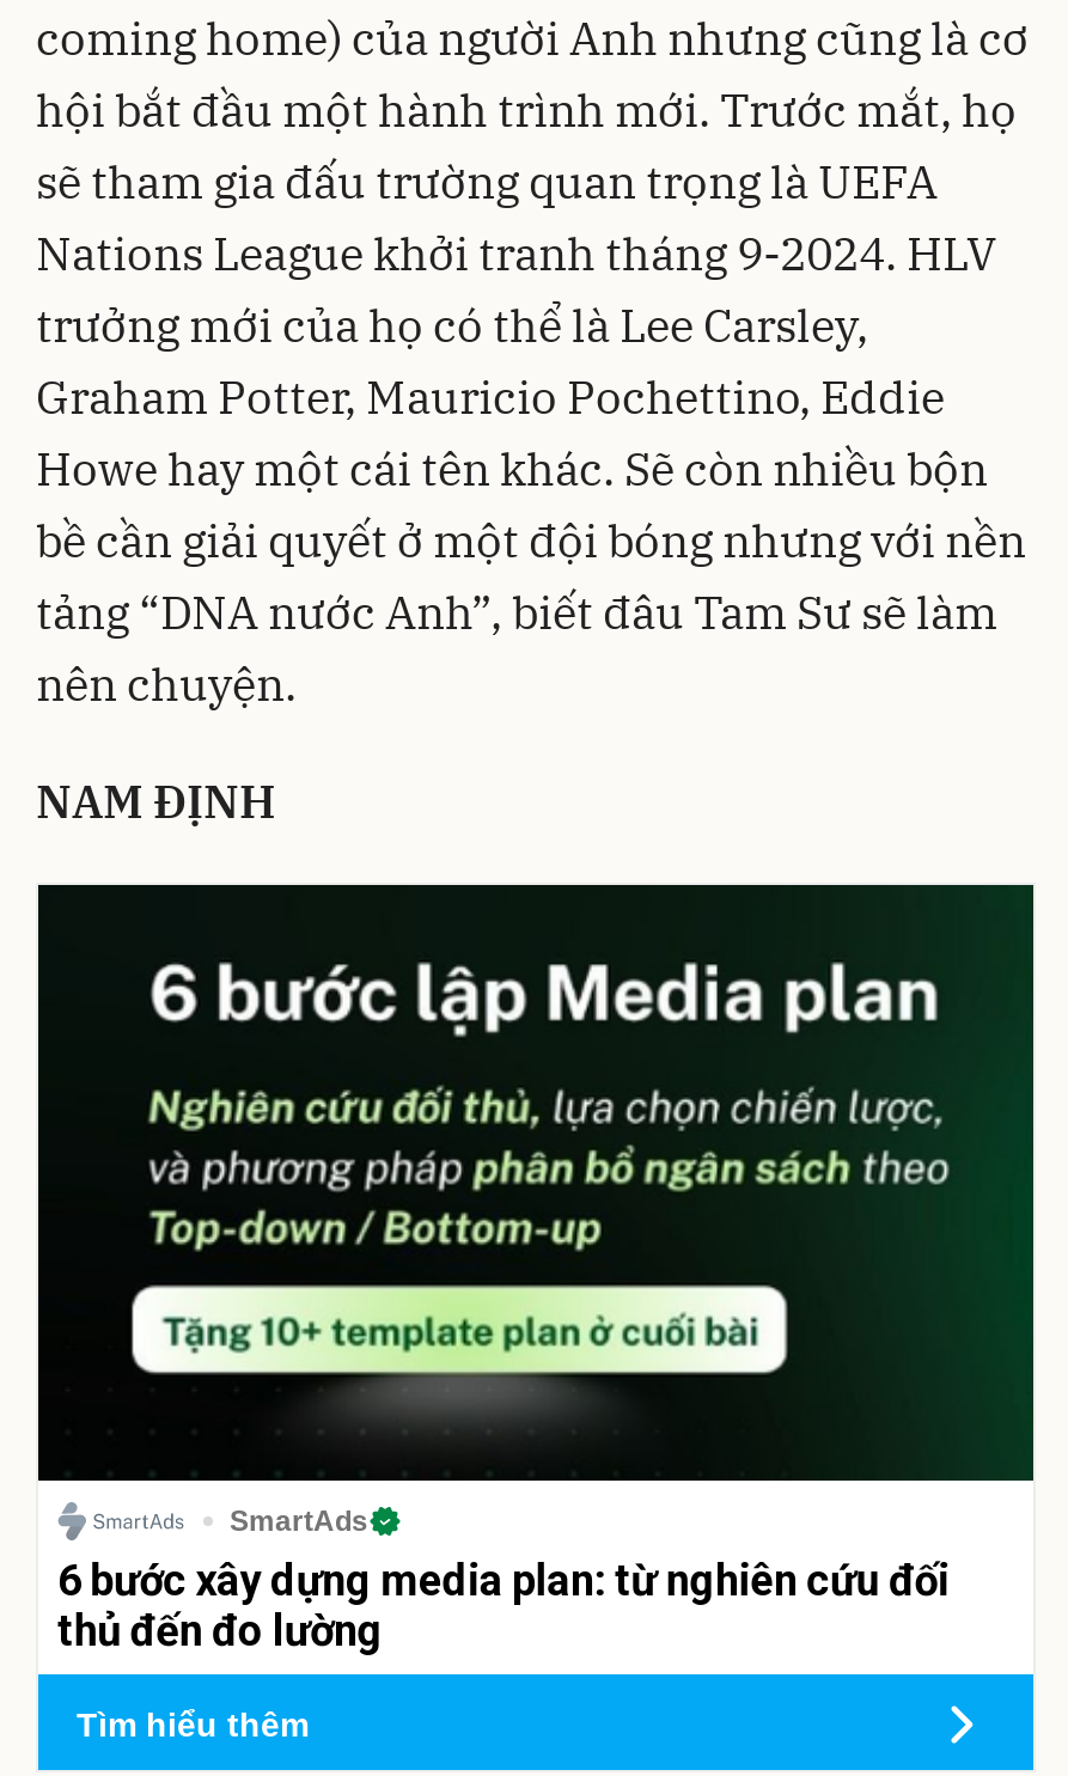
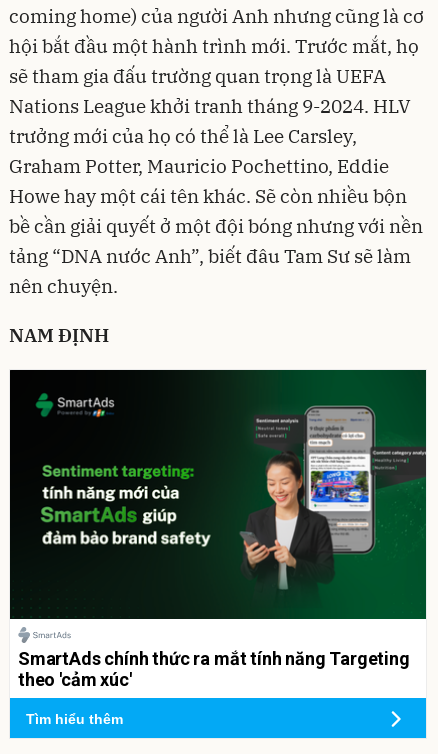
[57,885,1031,1655] [image] | SmartAds | 6 bước xây dựng media plan: từ nghiên cứu đối | thủ đến đo lường -> [18,370,426,690] [image] | SmartAds chính thức ra mắt tính năng Targeting | theo 'cảm xúc'

